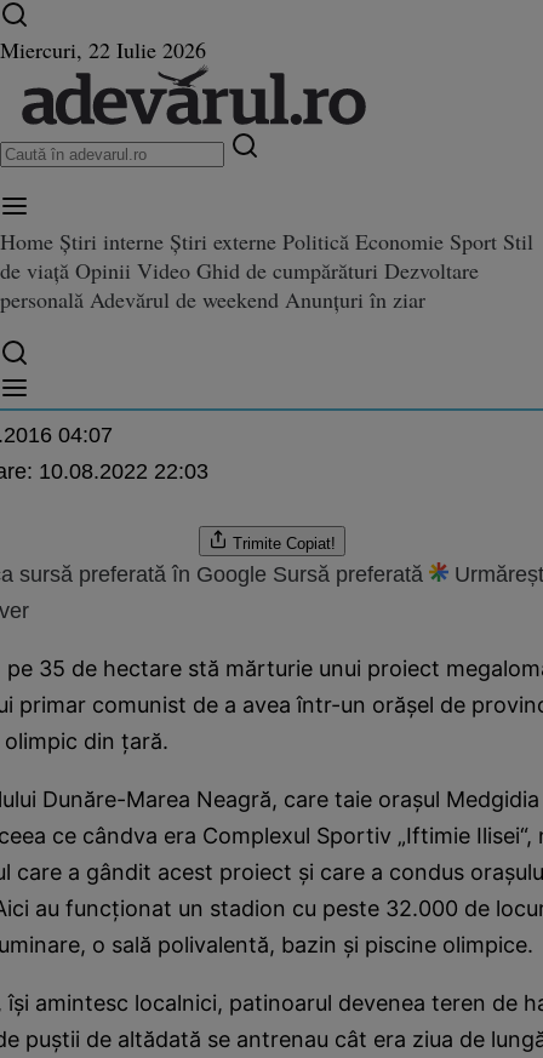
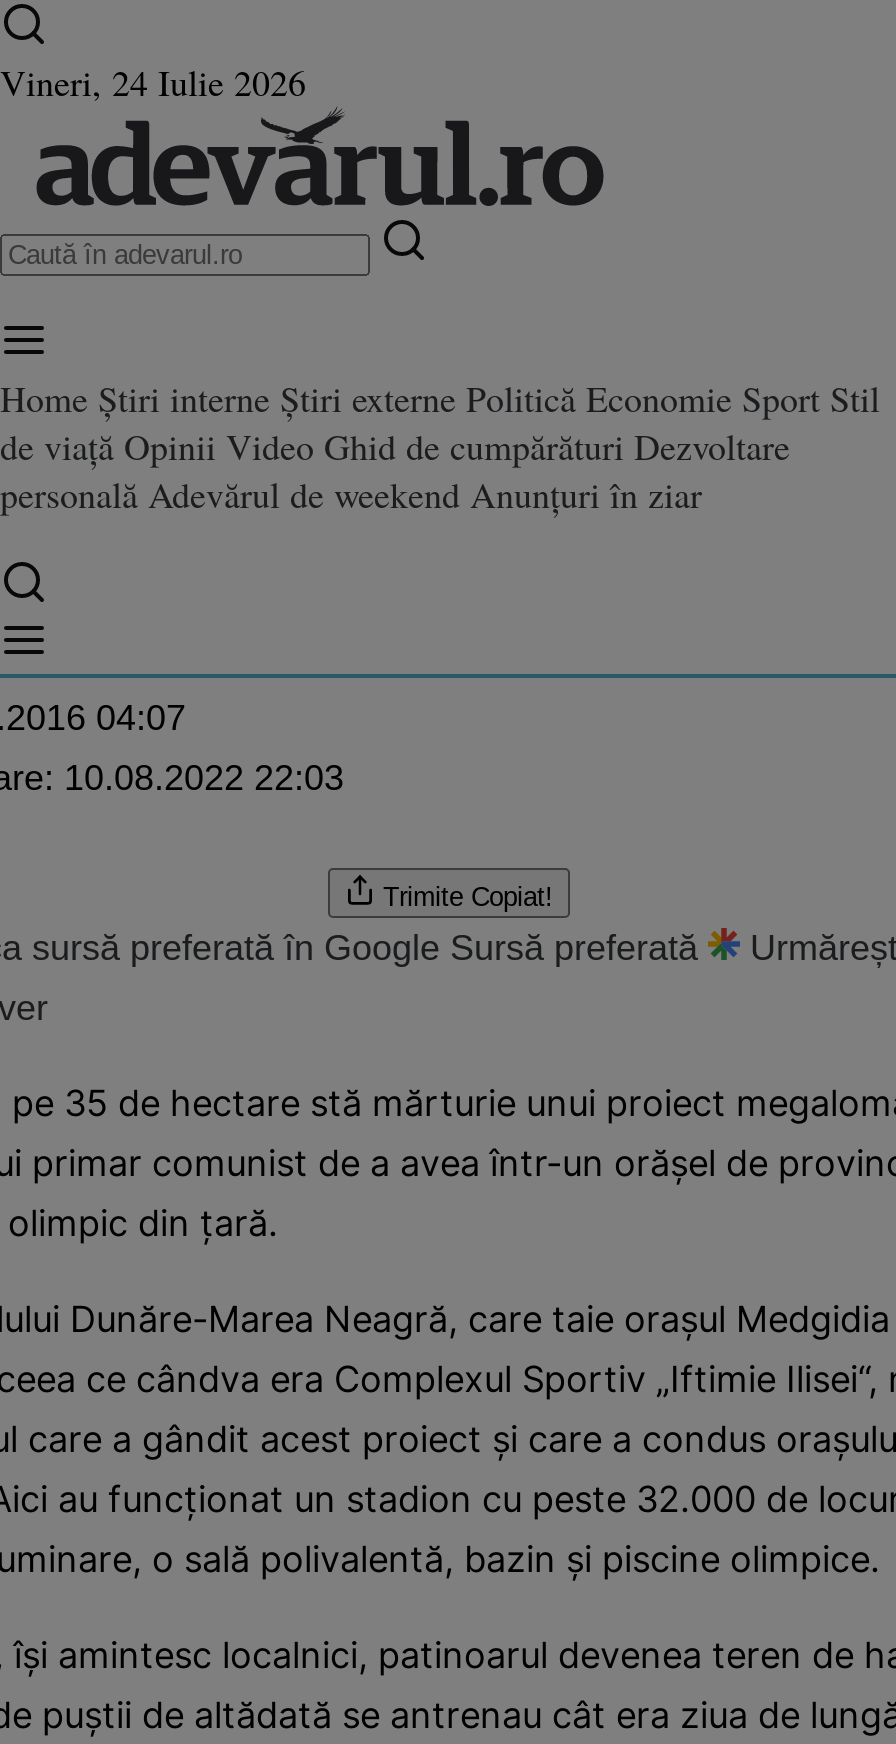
[0,35,206,64] Miercuri, 22 Iulie 2026 -> [0,58,306,106] Vineri, 24 Iulie 2026

